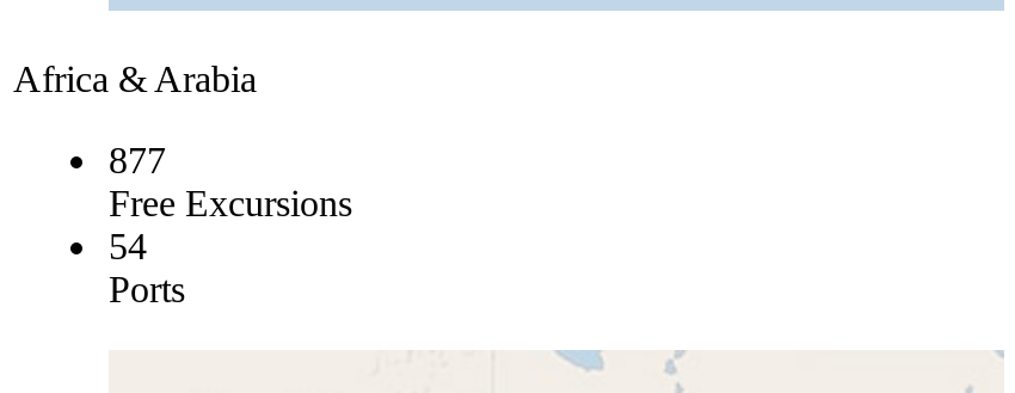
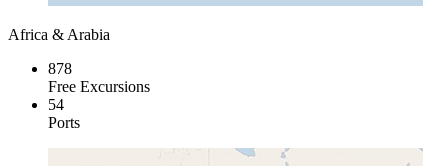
[109,140,166,180] 877 -> [48,60,72,77] 878

